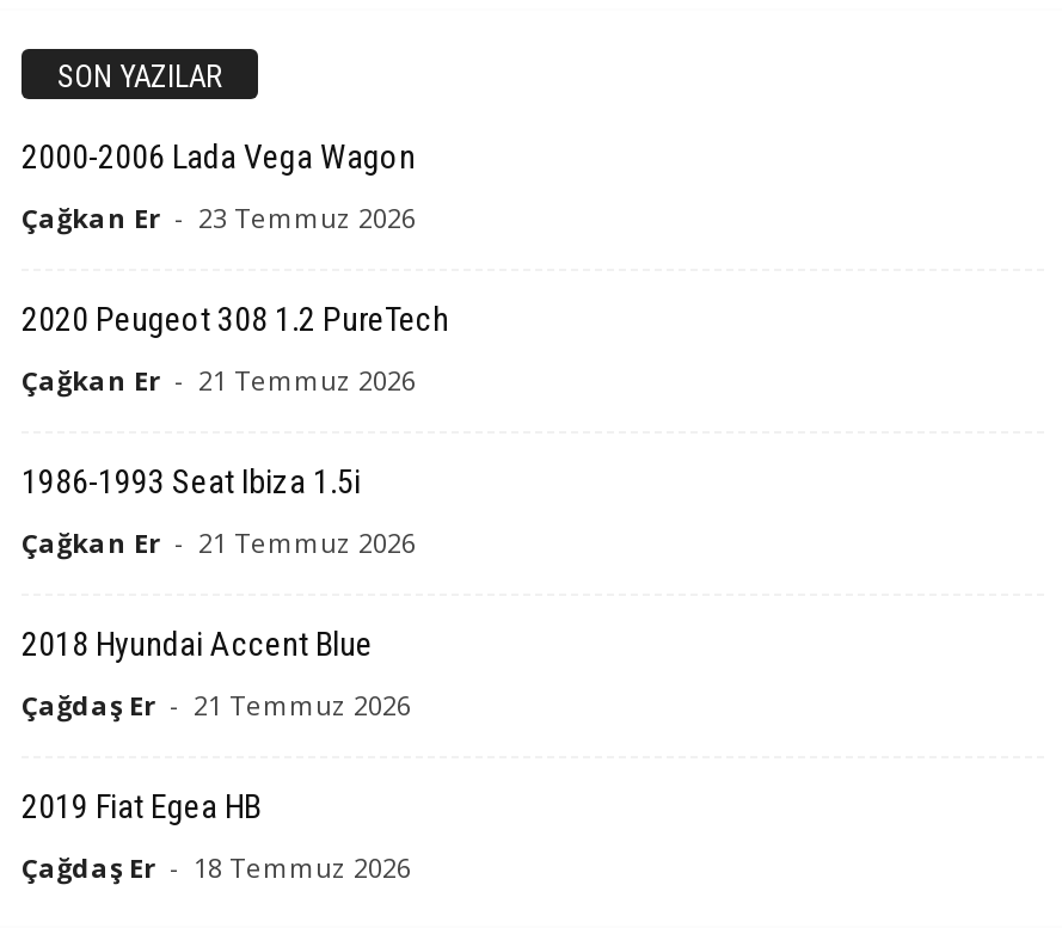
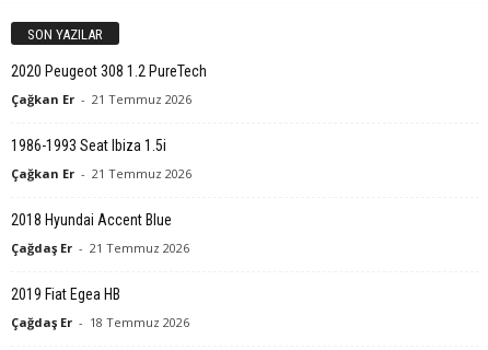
[22,137,416,235] 2000-2006 Lada Vega Wagon | Çağkan Er - 23 Temmuz 2026 -> none

